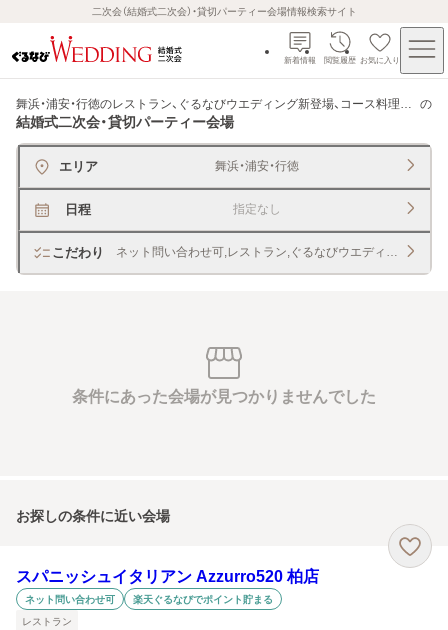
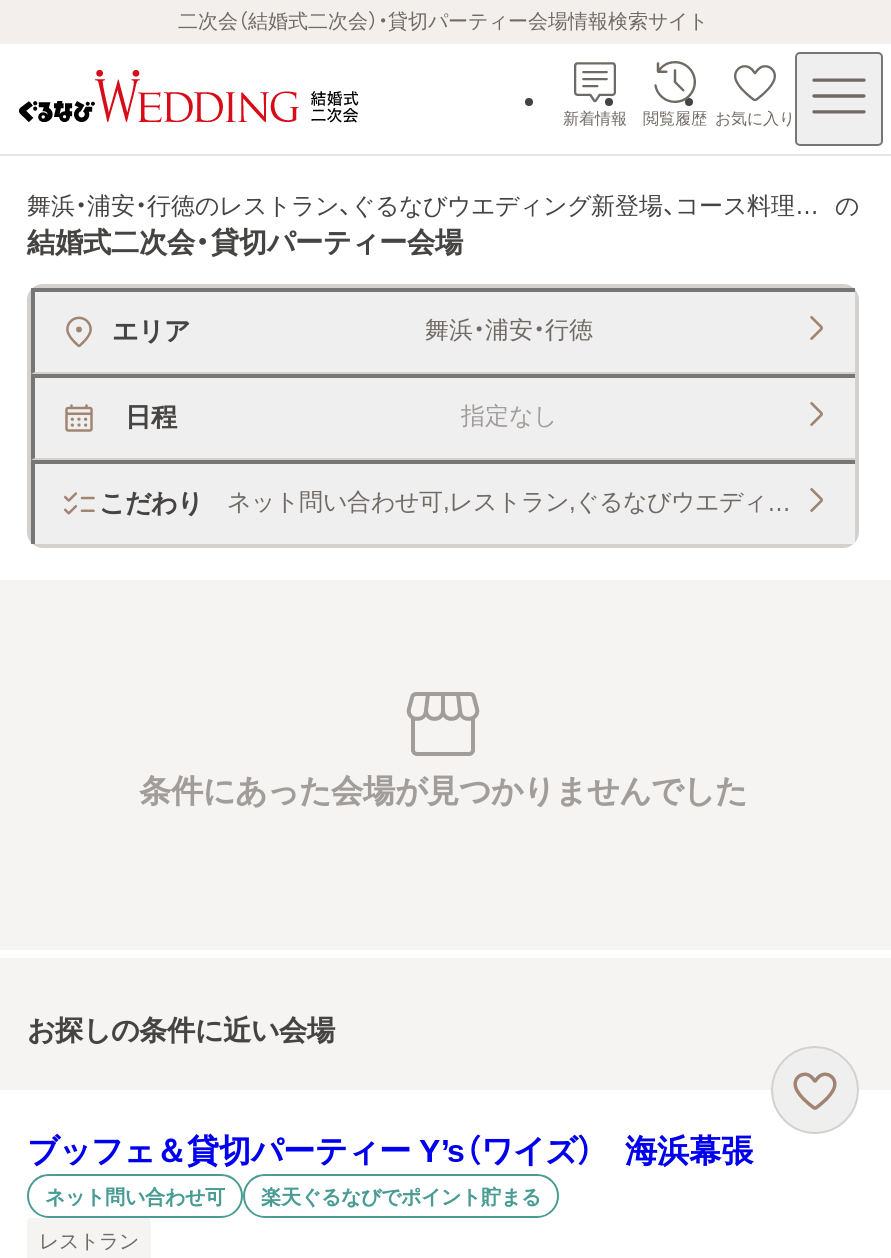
[16,568,319,585] スパニッシュイタリアン Azzurro520 柏店 -> [27,1134,753,1168] ブッフェ＆貸切パーティー Y’s（ワイズ） 海浜幕張

